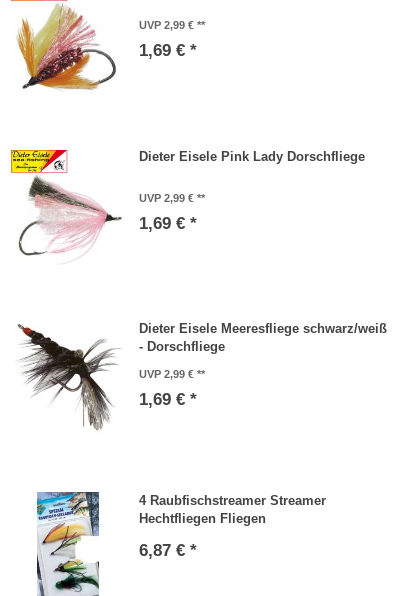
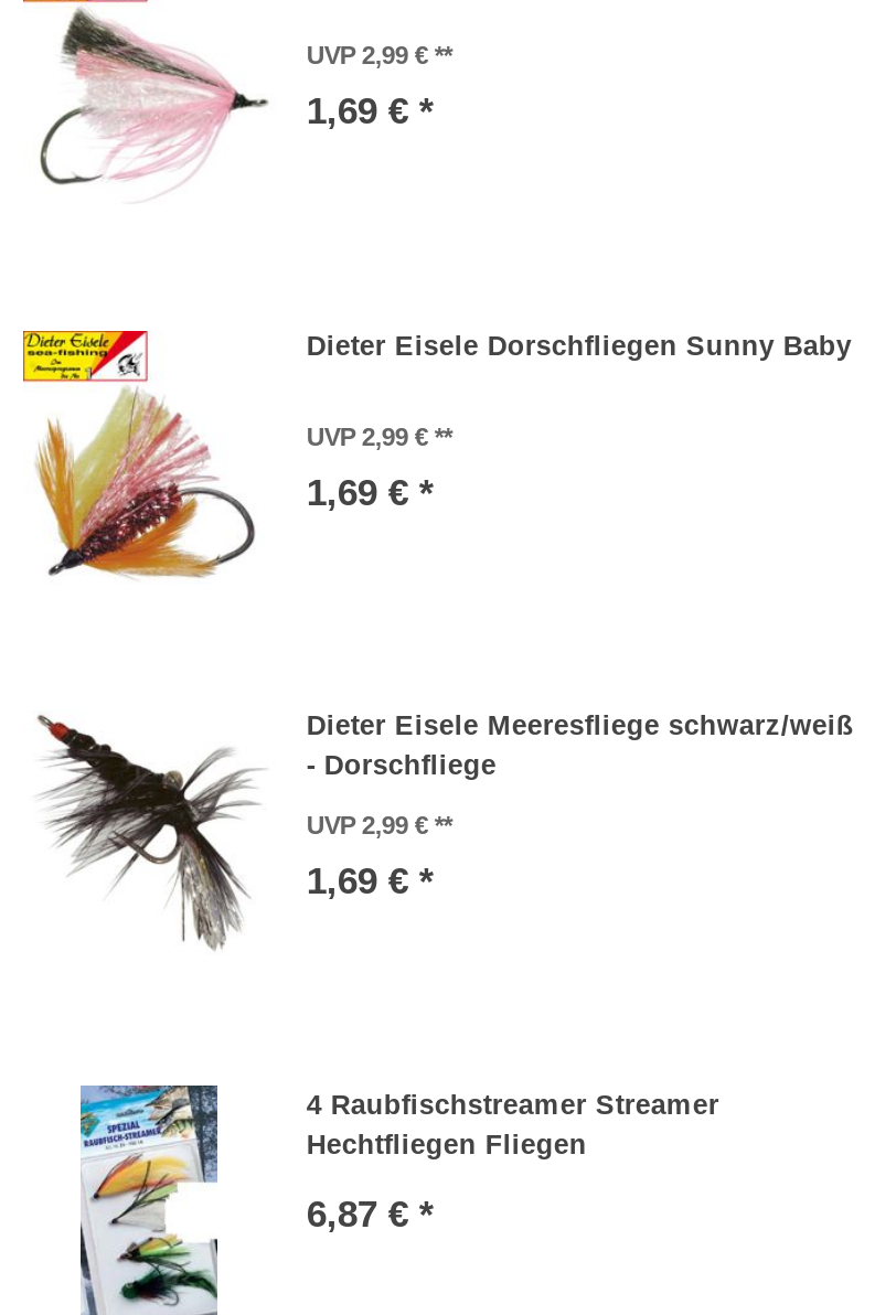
moved [16,4,121,91] -> [34,386,266,580]: [image]
[139,149,365,163] Dieter Eisele Pink Lady Dorschfliege -> [307,330,852,361] Dieter Eisele Dorschfliegen Sunny Baby
moved [17,175,123,262] -> [36,7,270,199]: [image]

